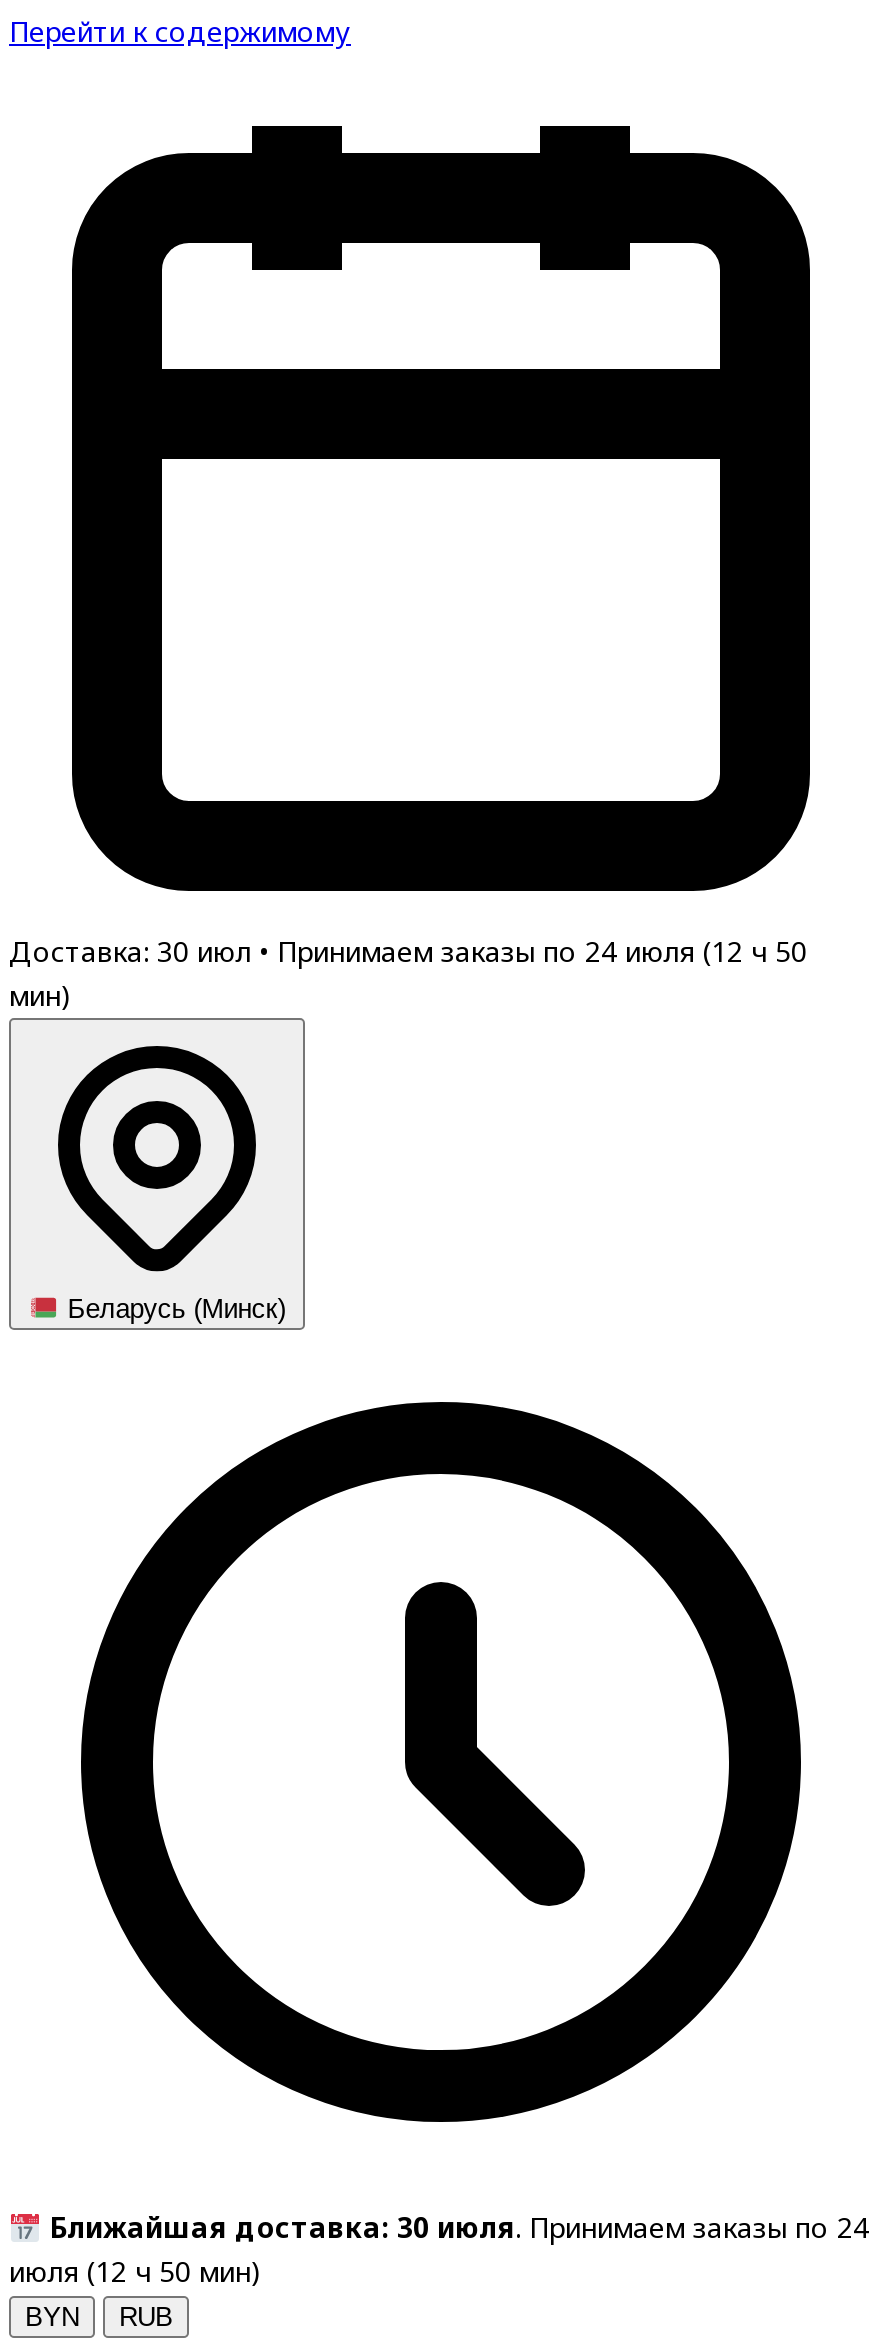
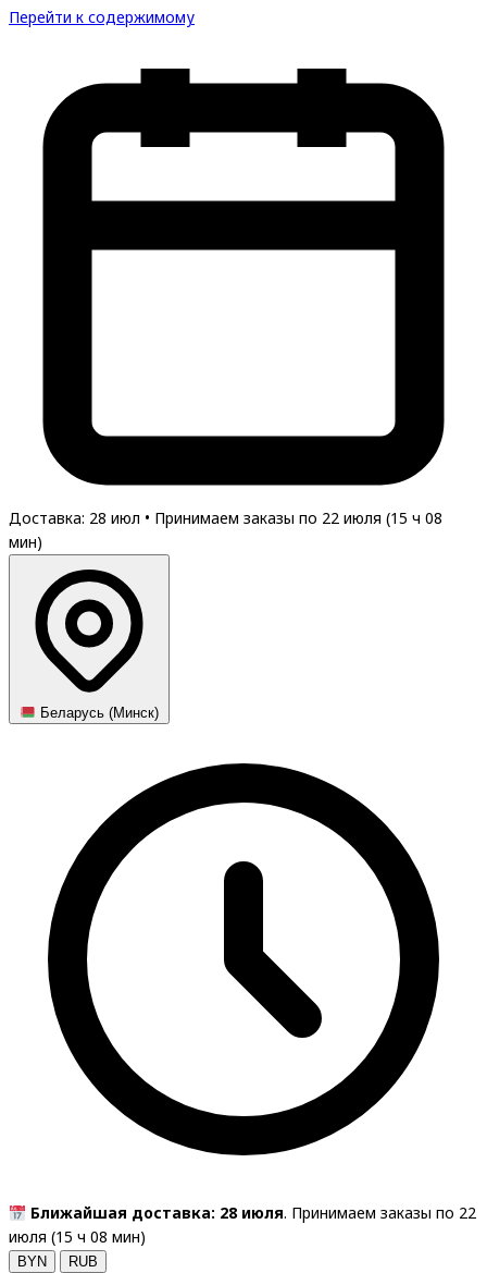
[9,932,807,970] Доставка: 30 июл • Принимаем заказы по 24 июля (12 ч 50 -> [9,507,442,528] Доставка: 28 июл • Принимаем заказы по 22 июля (15 ч 08
[49,2208,869,2246] Ближайшая доставка: 30 июля. Принимаем заказы по 24 -> [30,1202,476,1223] Ближайшая доставка: 28 июля. Принимаем заказы по 22
[9,2252,261,2290] июля (12 ч 50 мин) -> [9,1226,146,1247] июля (15 ч 08 мин)

